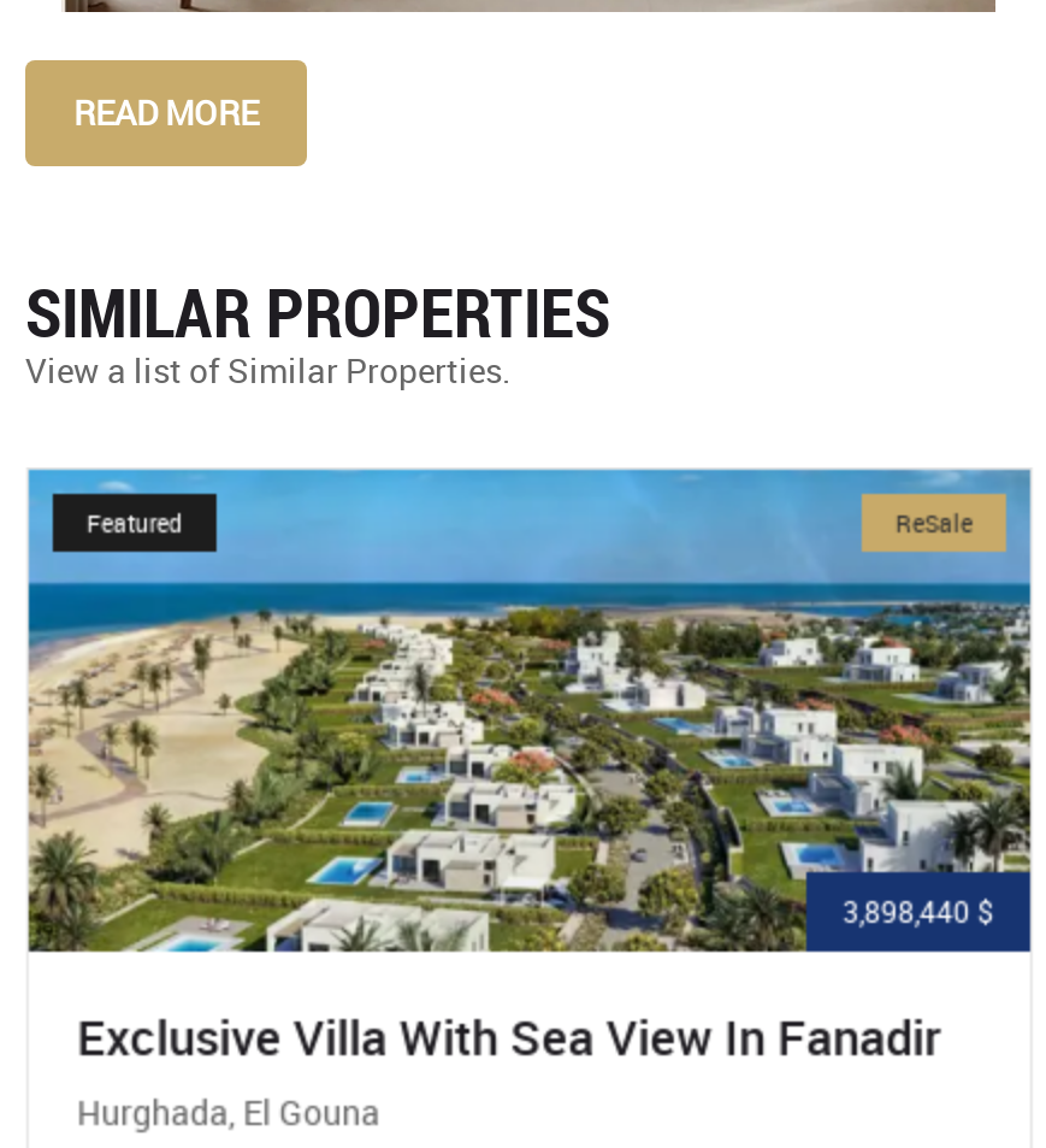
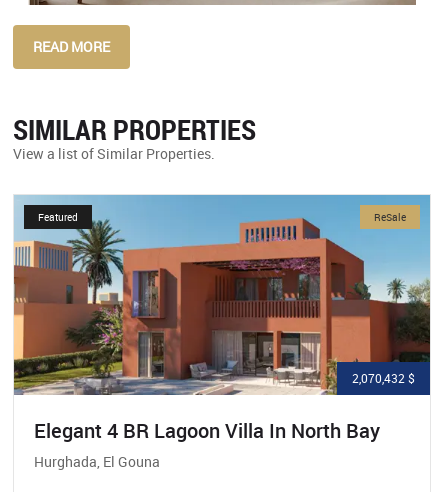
[25,470,1032,954] [image] | 3,898,440 $ -> [13,195,431,396] [image] | 2,070,432 $
[76,1005,940,1070] Exclusive Villa With Sea View In Fanadir -> [34,417,380,444] Elegant 4 BR Lagoon Villa In North Bay

